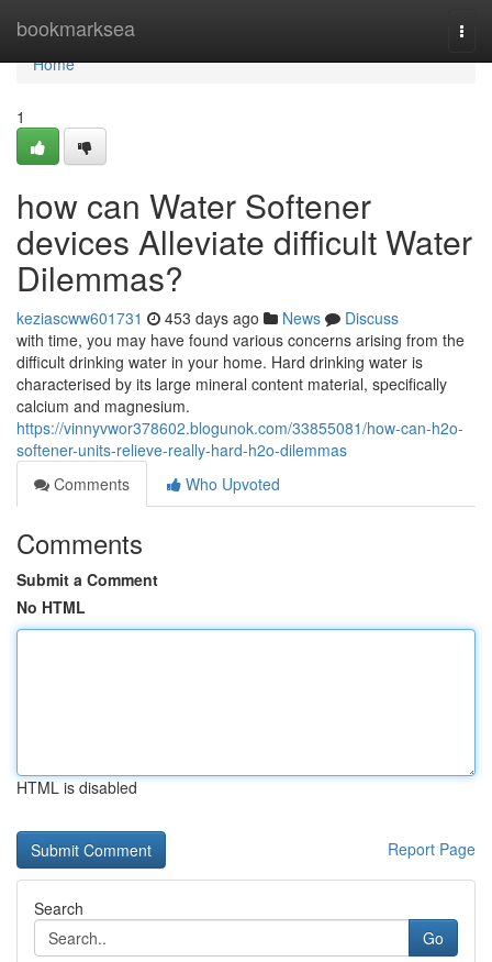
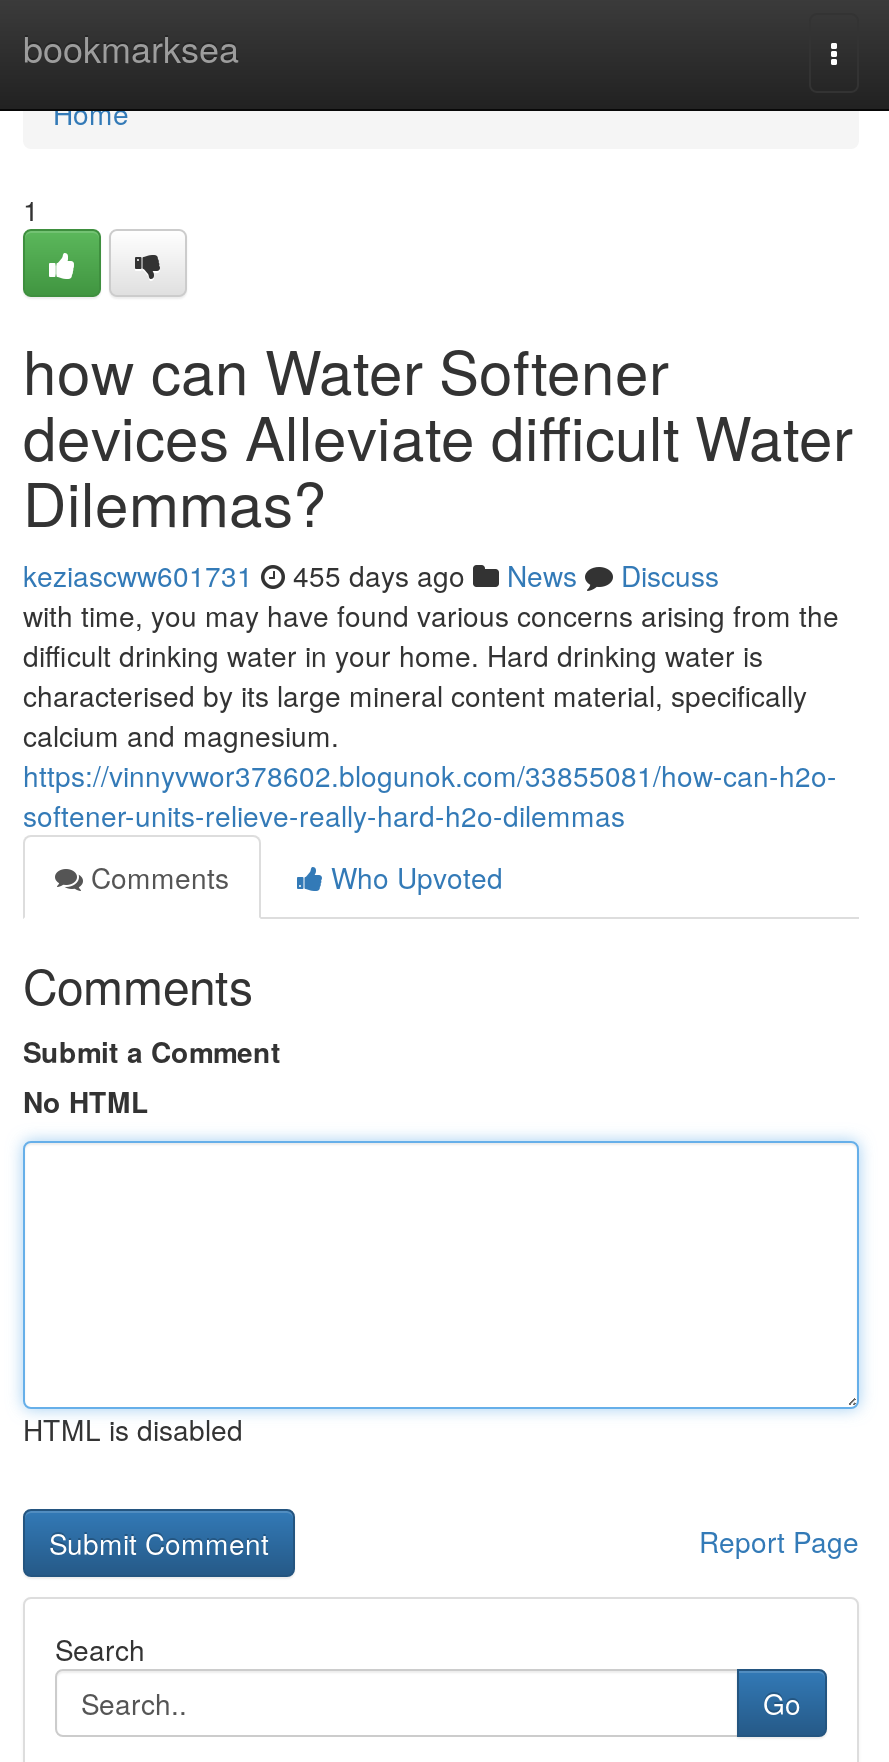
[16,307,399,329] keziascww601731 453 days ago News Discuss -> [23,555,719,595] keziascww601731 455 days ago News Discuss

